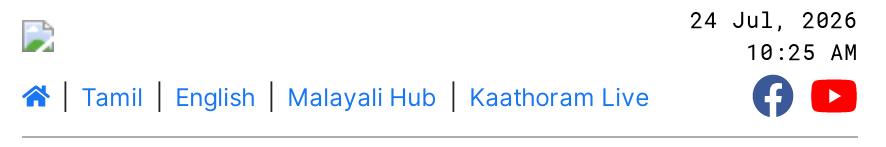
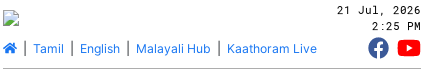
[690,4,858,66] 24 Jul, 2026 | 10:25 AM -> [337,2,421,33] 21 Jul, 2026 | 2:25 PM

